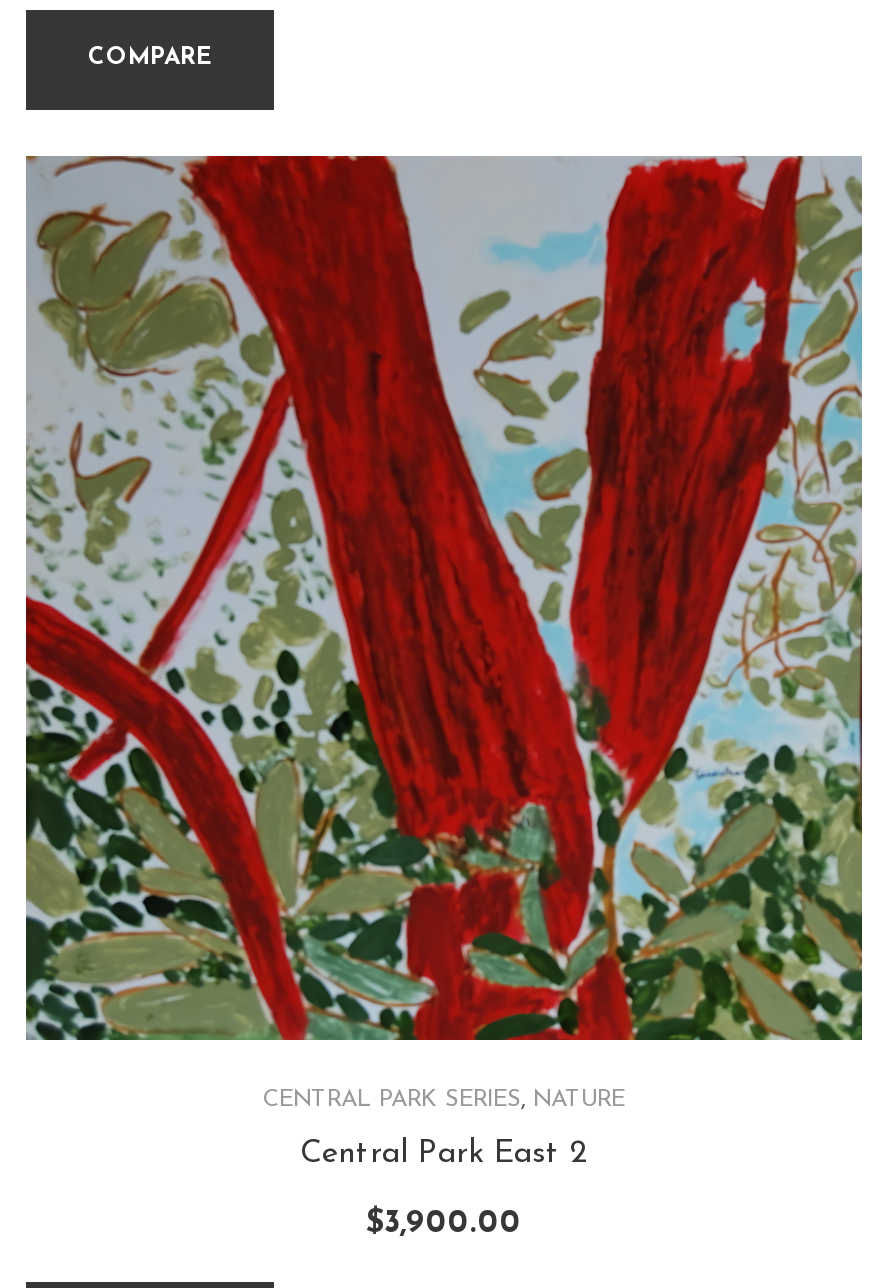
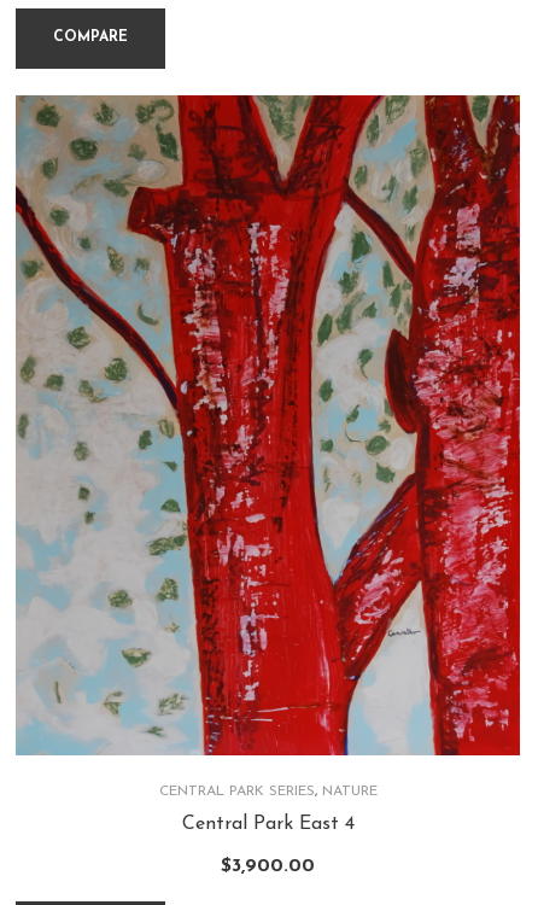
[26,155,864,1043] [image] -> [14,94,521,757] [image]
[300,1139,588,1171] Central Park East 2 -> [182,814,354,833] Central Park East 4

